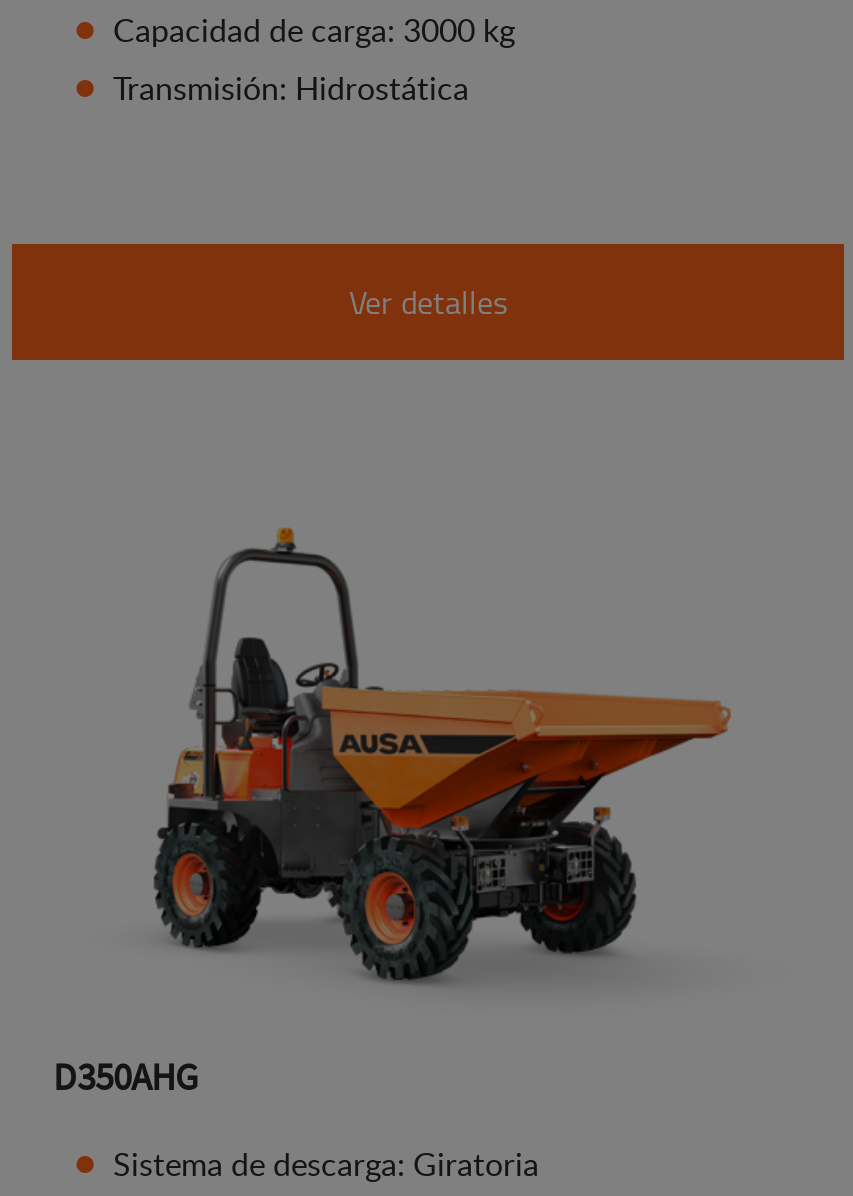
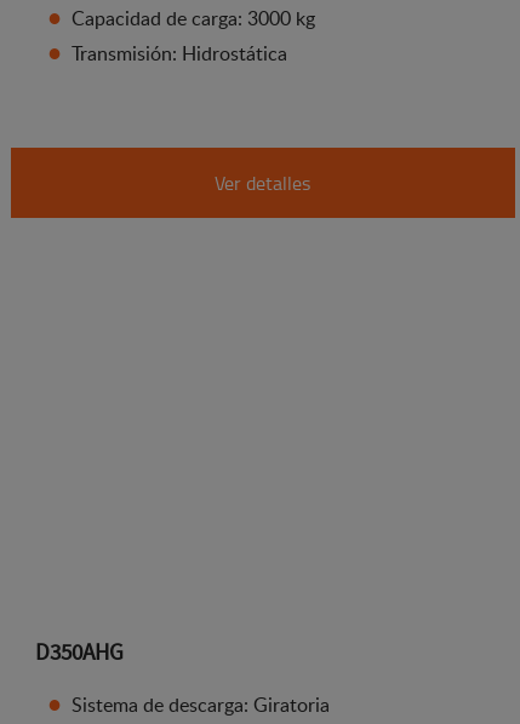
[152,526,732,988] [image] -> none

